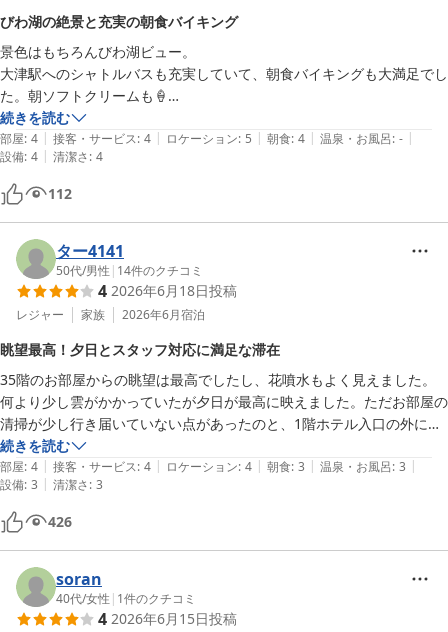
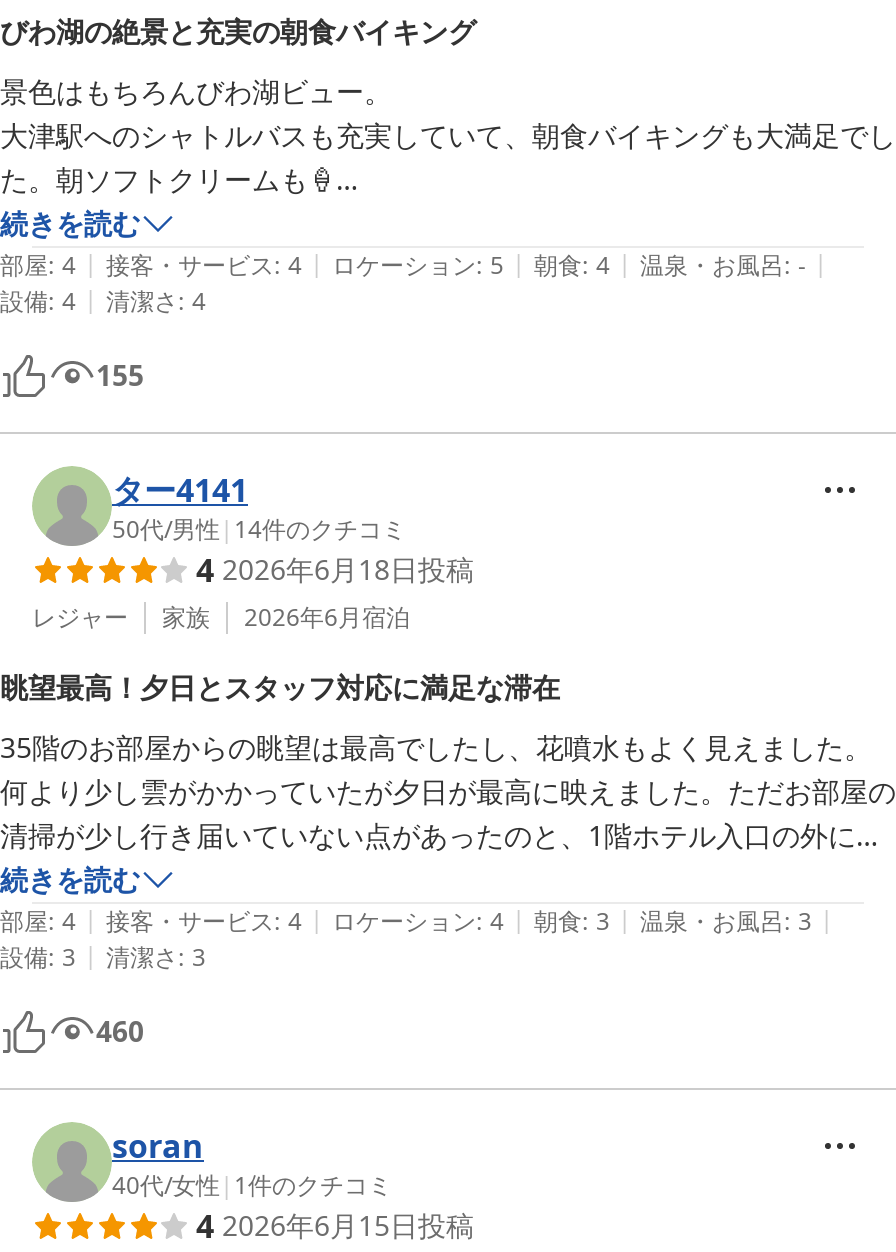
[48,184,72,203] 112 -> [96,356,144,394] 155
[48,512,72,531] 426 -> [96,1012,144,1050] 460

